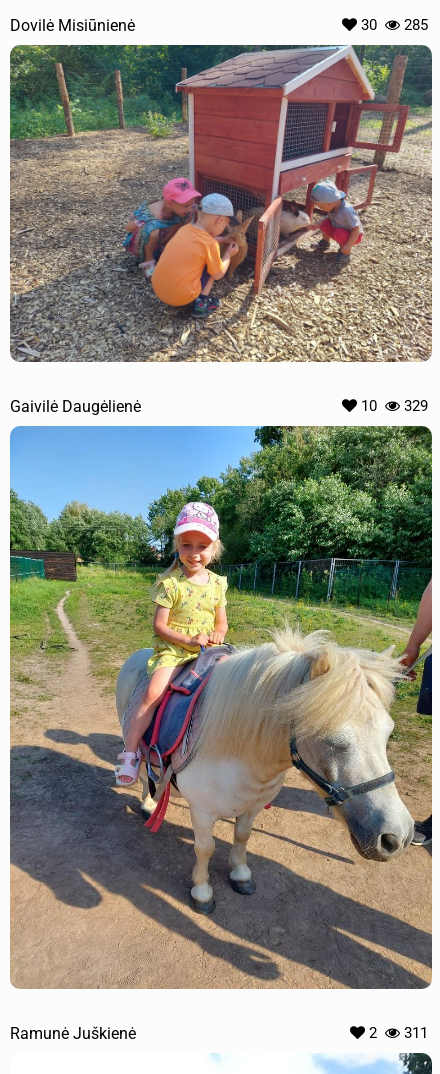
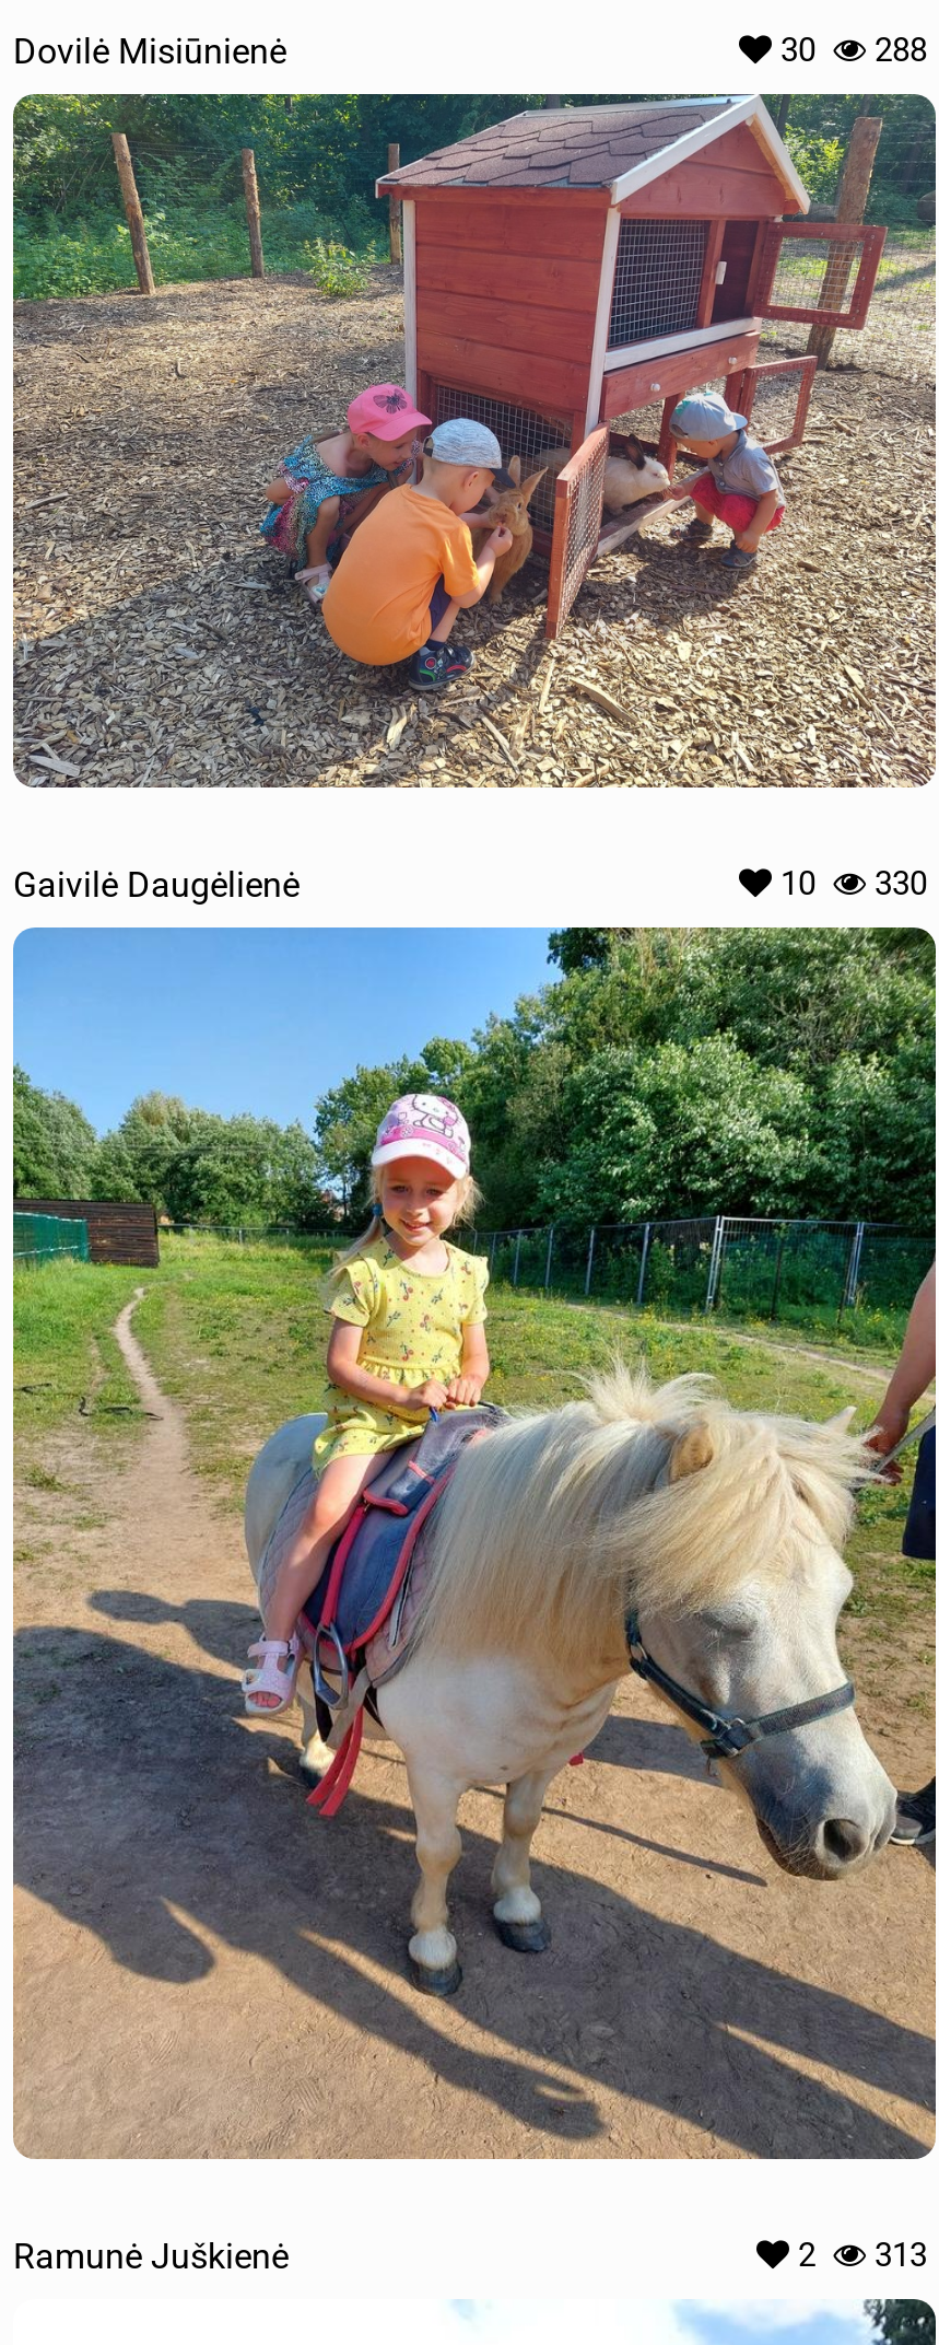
[361,16,428,34] 30 285 -> [780,31,927,70] 30 288
[361,397,428,415] 10 329 -> [780,864,927,904] 10 330
[369,1024,428,1042] 2 311 -> [798,2236,927,2275] 2 313

